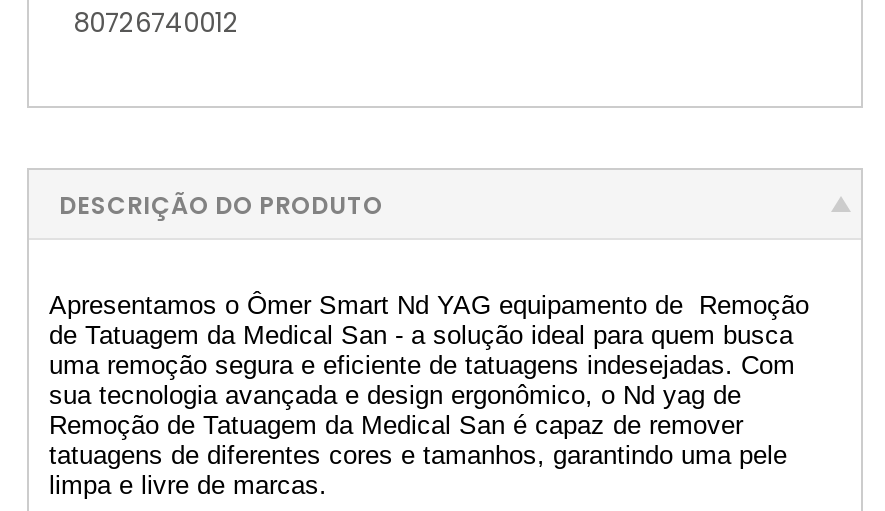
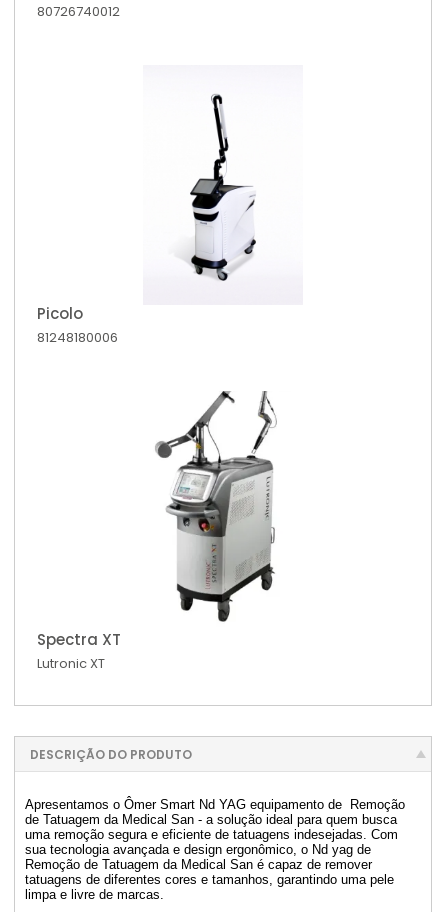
none -> [37,303,118,347] Picolo | 81248180006
none -> [37,390,277,673] [image] | Spectra XT | Lutronic XT
none -> [181,94,257,282] [image]

